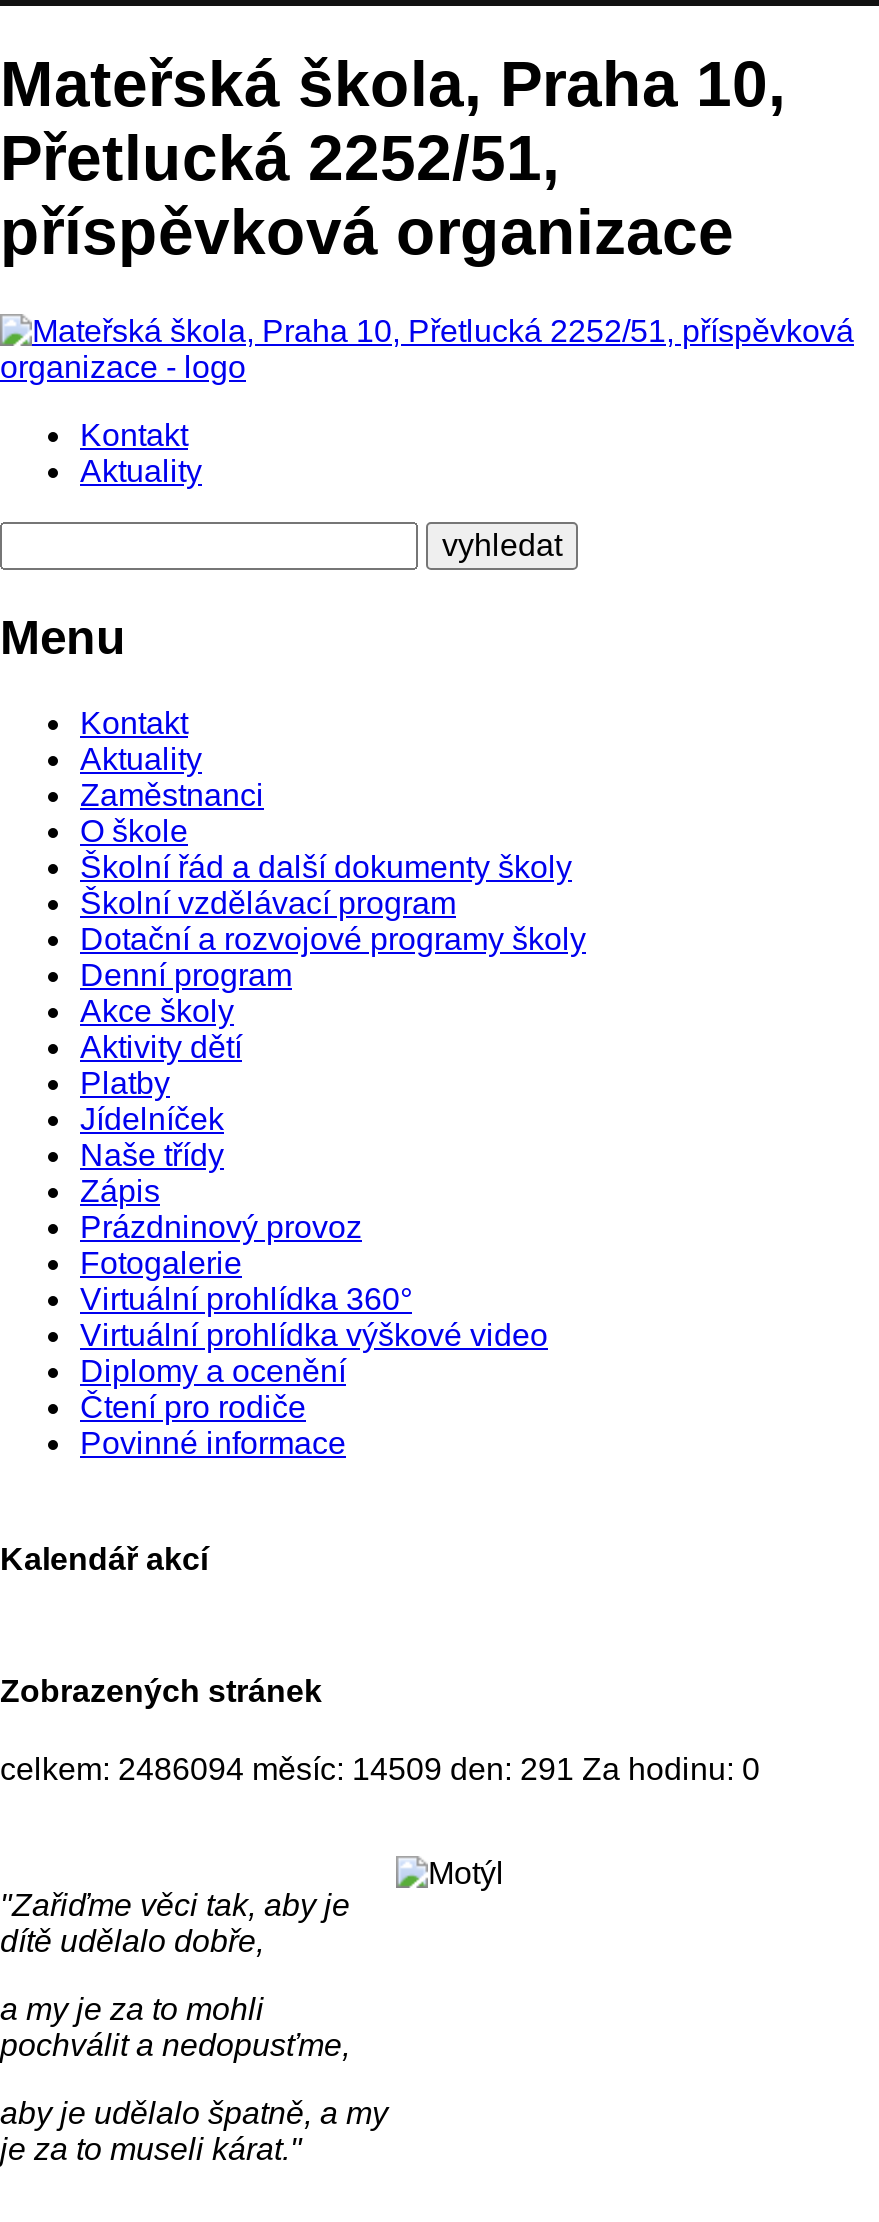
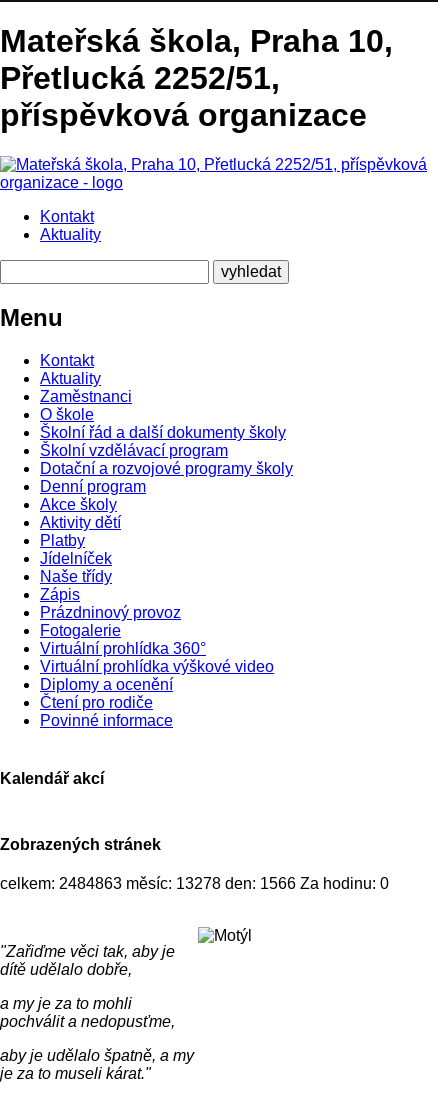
[0,1752,760,1786] celkem: 2486094 měsíc: 14509 den: 291 Za hodinu: 0 -> [0,875,389,892] celkem: 2484863 měsíc: 13278 den: 1566 Za hodinu: 0

